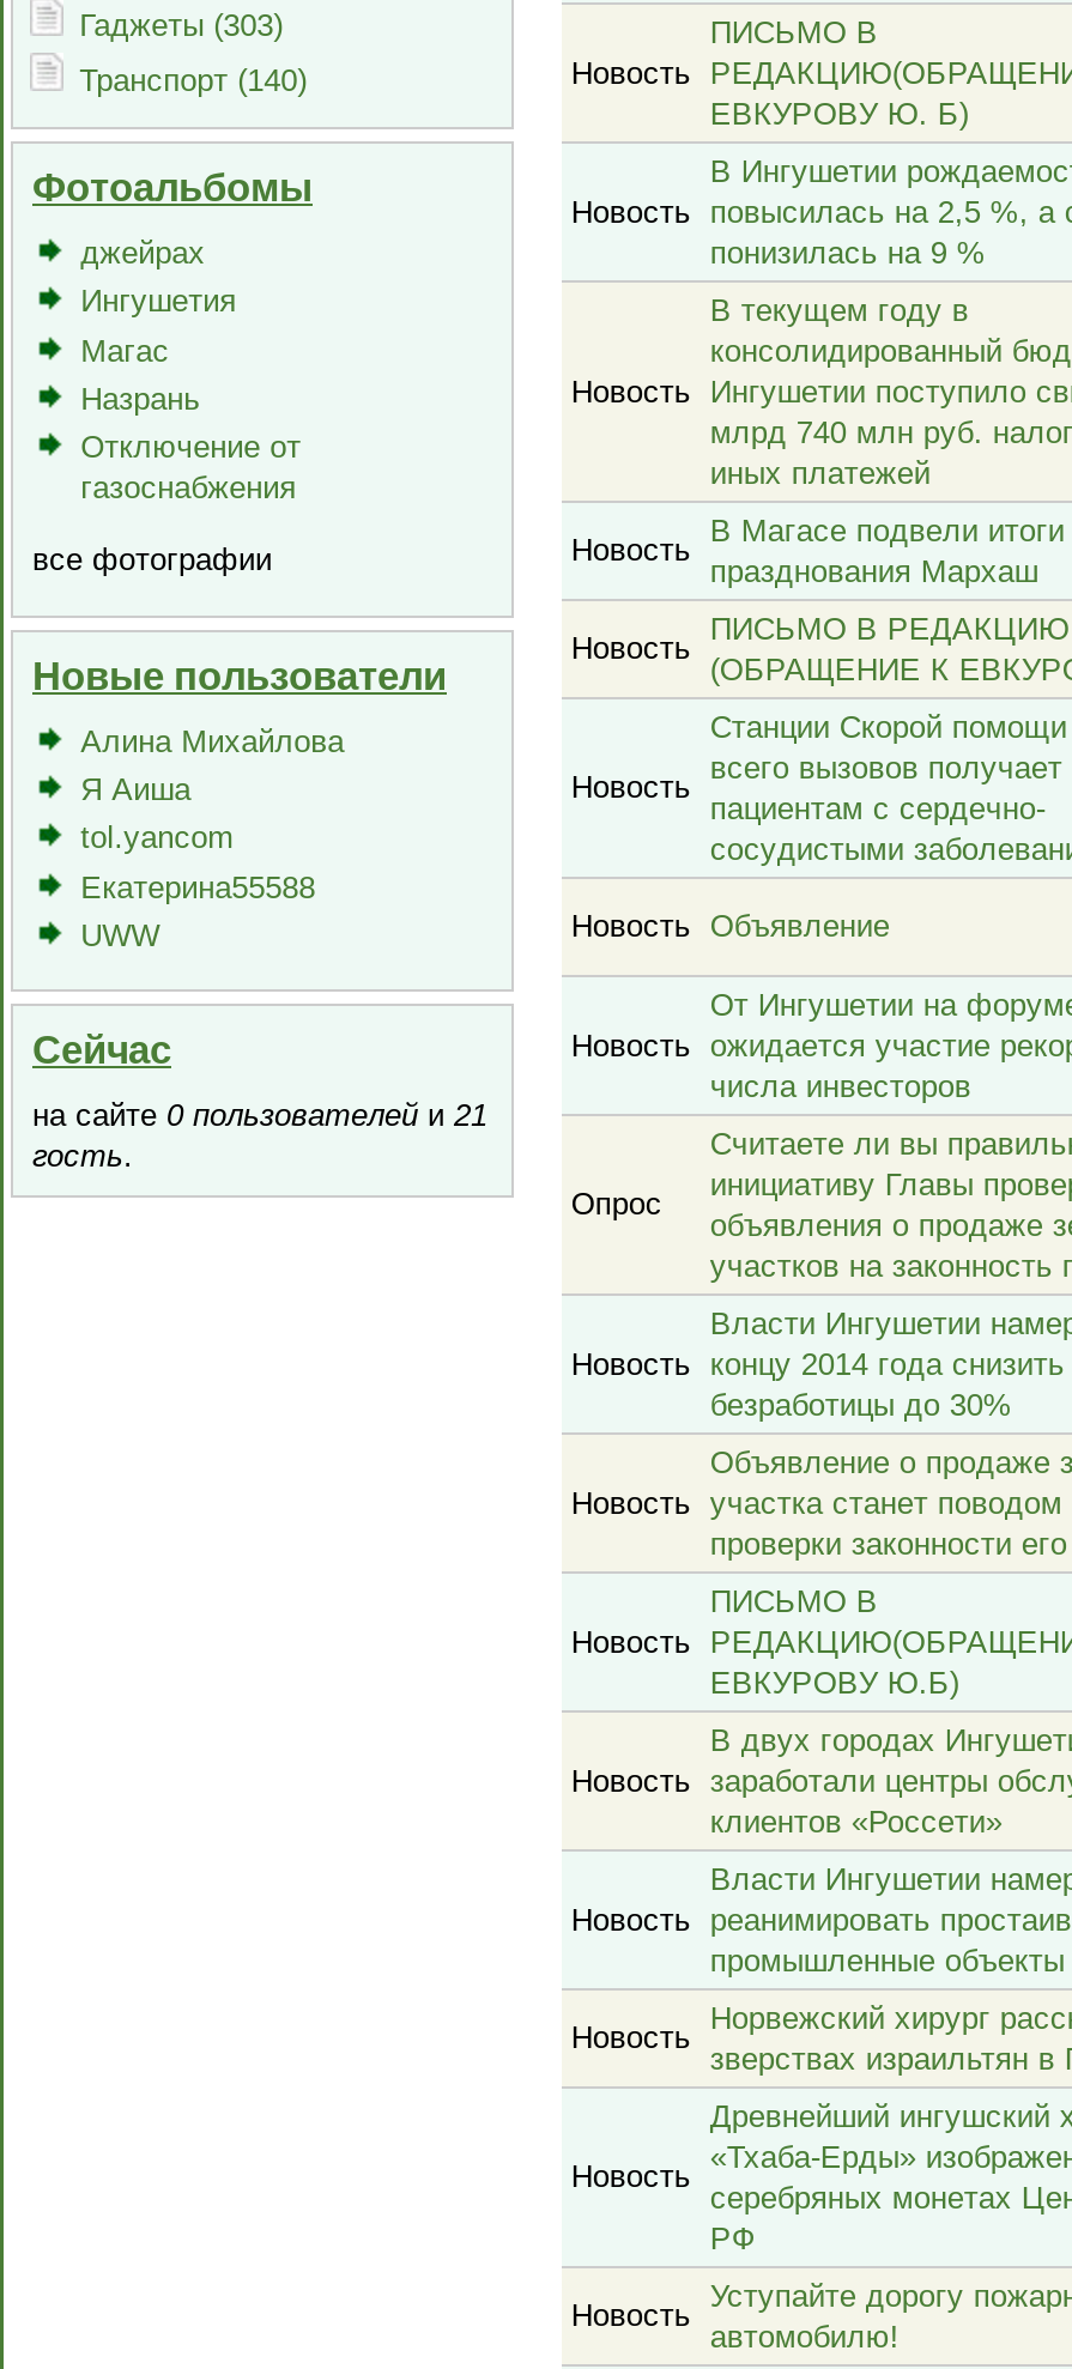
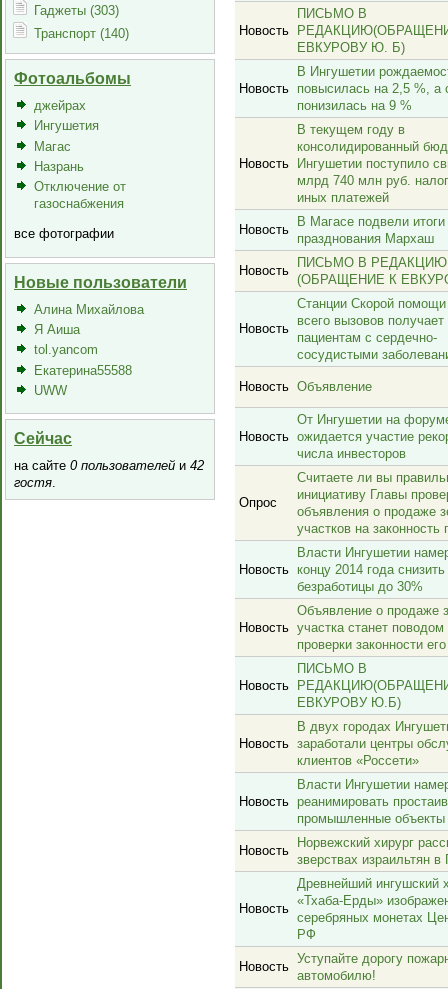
[32,1098,487,1175] на сайте 0 пользователей и 21 | гость. -> [14,458,204,490] на сайте 0 пользователей и 42 | гостя.

